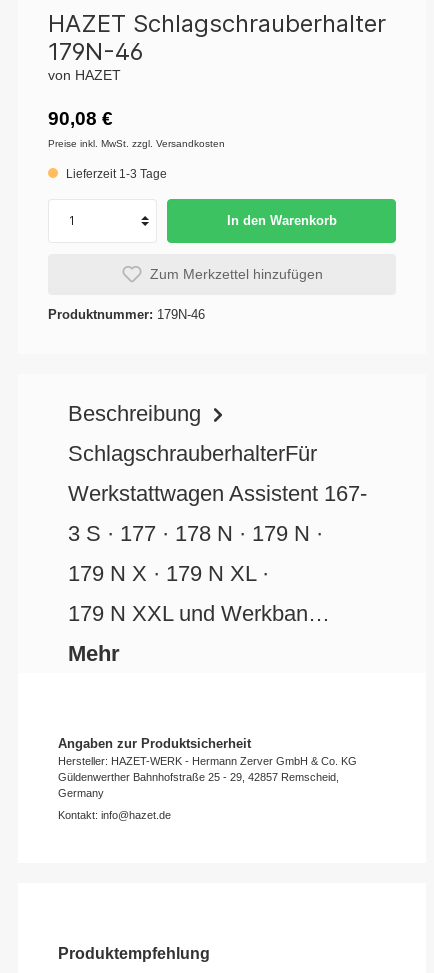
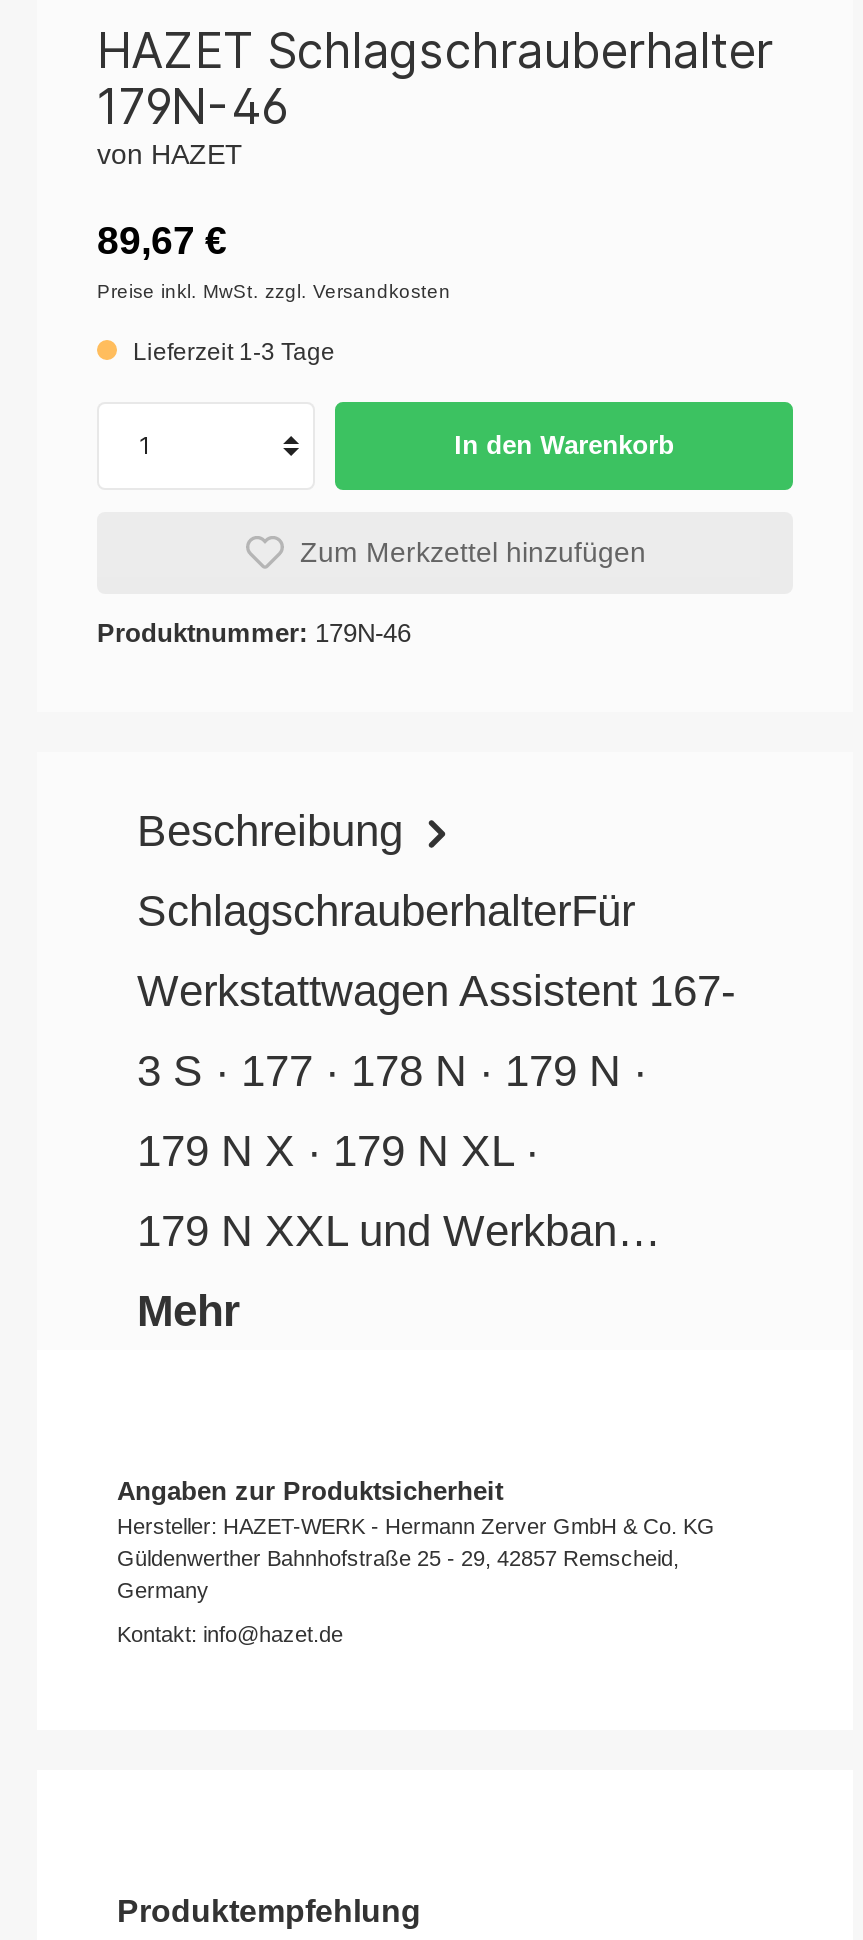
[48,108,113,129] 90,08 € -> [97,220,227,262] 89,67 €

